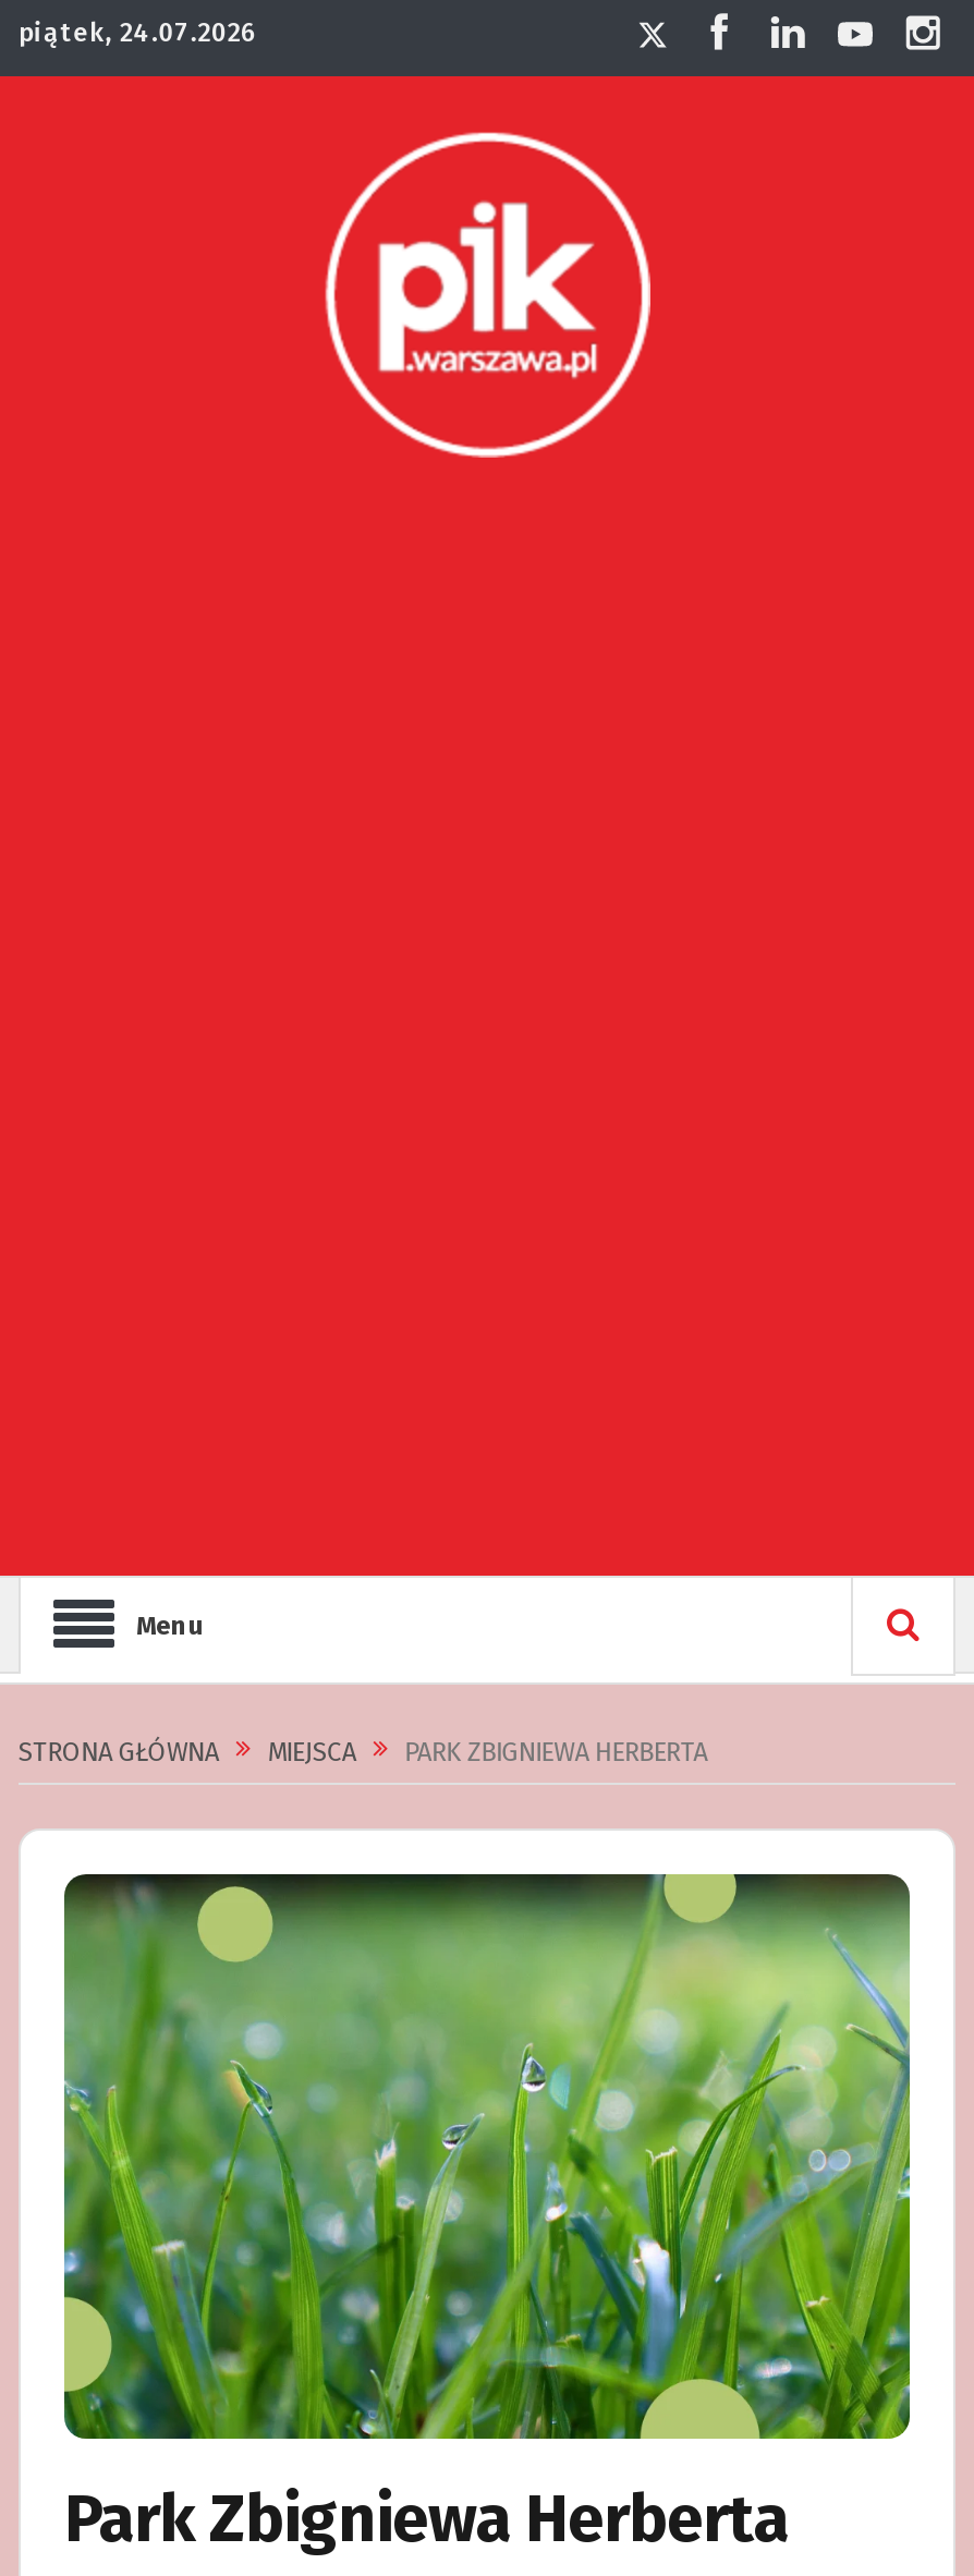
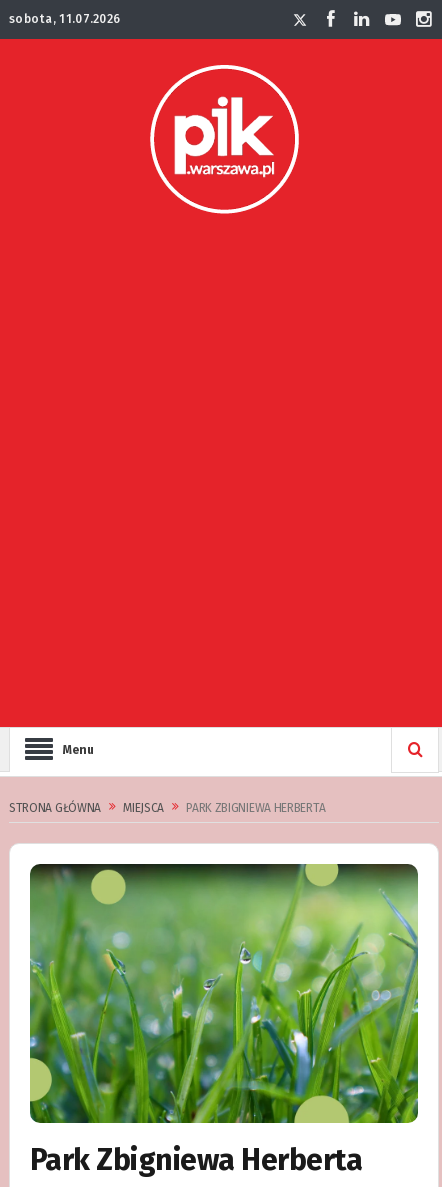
[19,17,257,48] piątek, 24.07.2026 -> [9,12,120,26] sobota, 11.07.2026

